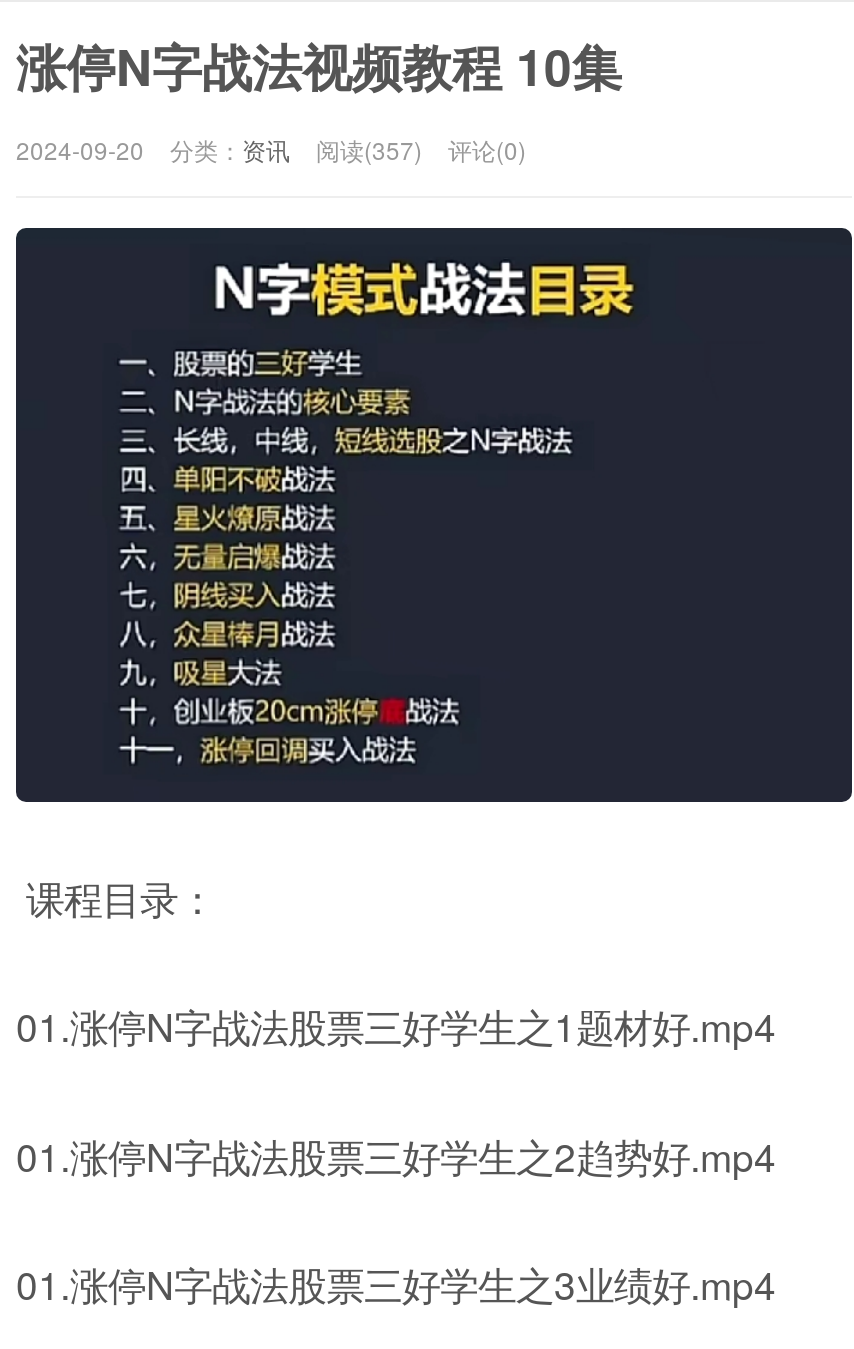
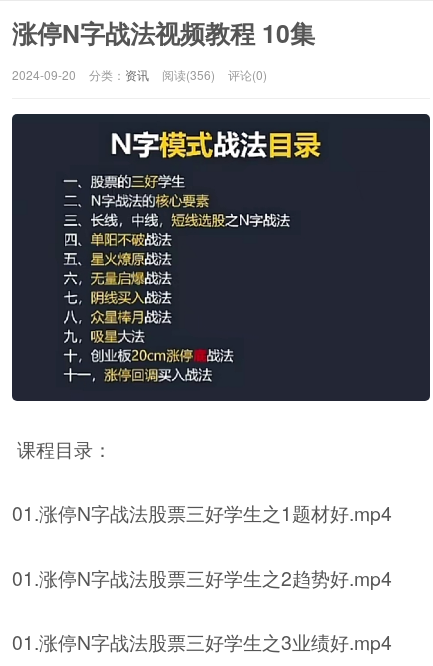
[16,132,526,166] 2024-09-20 分类：资讯 阅读(357) 评论(0) -> [12,66,267,83] 2024-09-20 分类：资讯 阅读(356) 评论(0)

